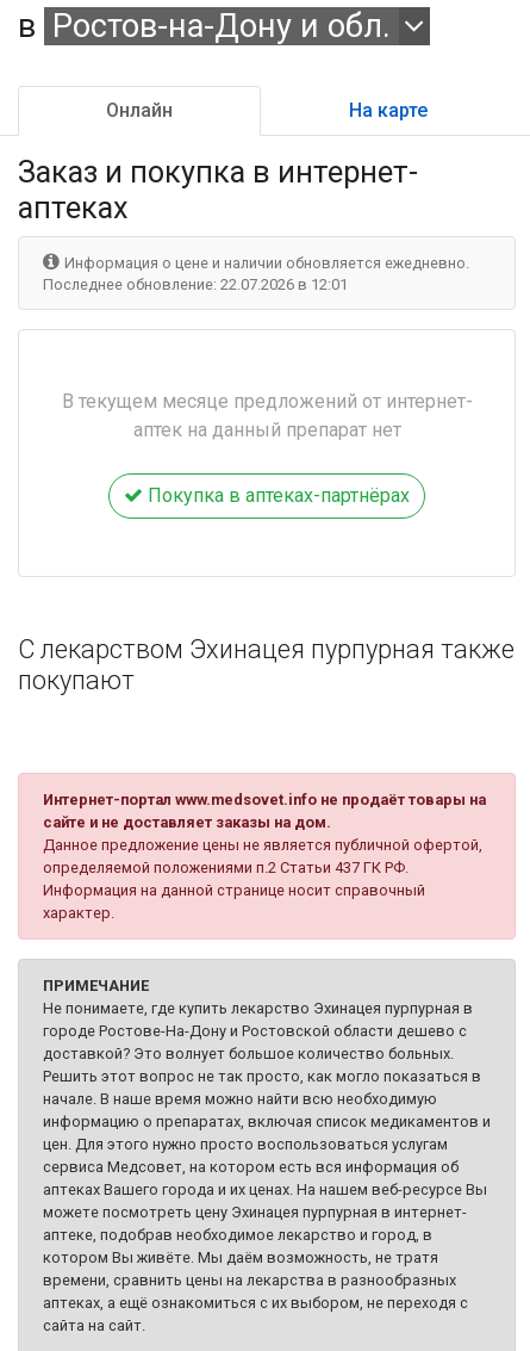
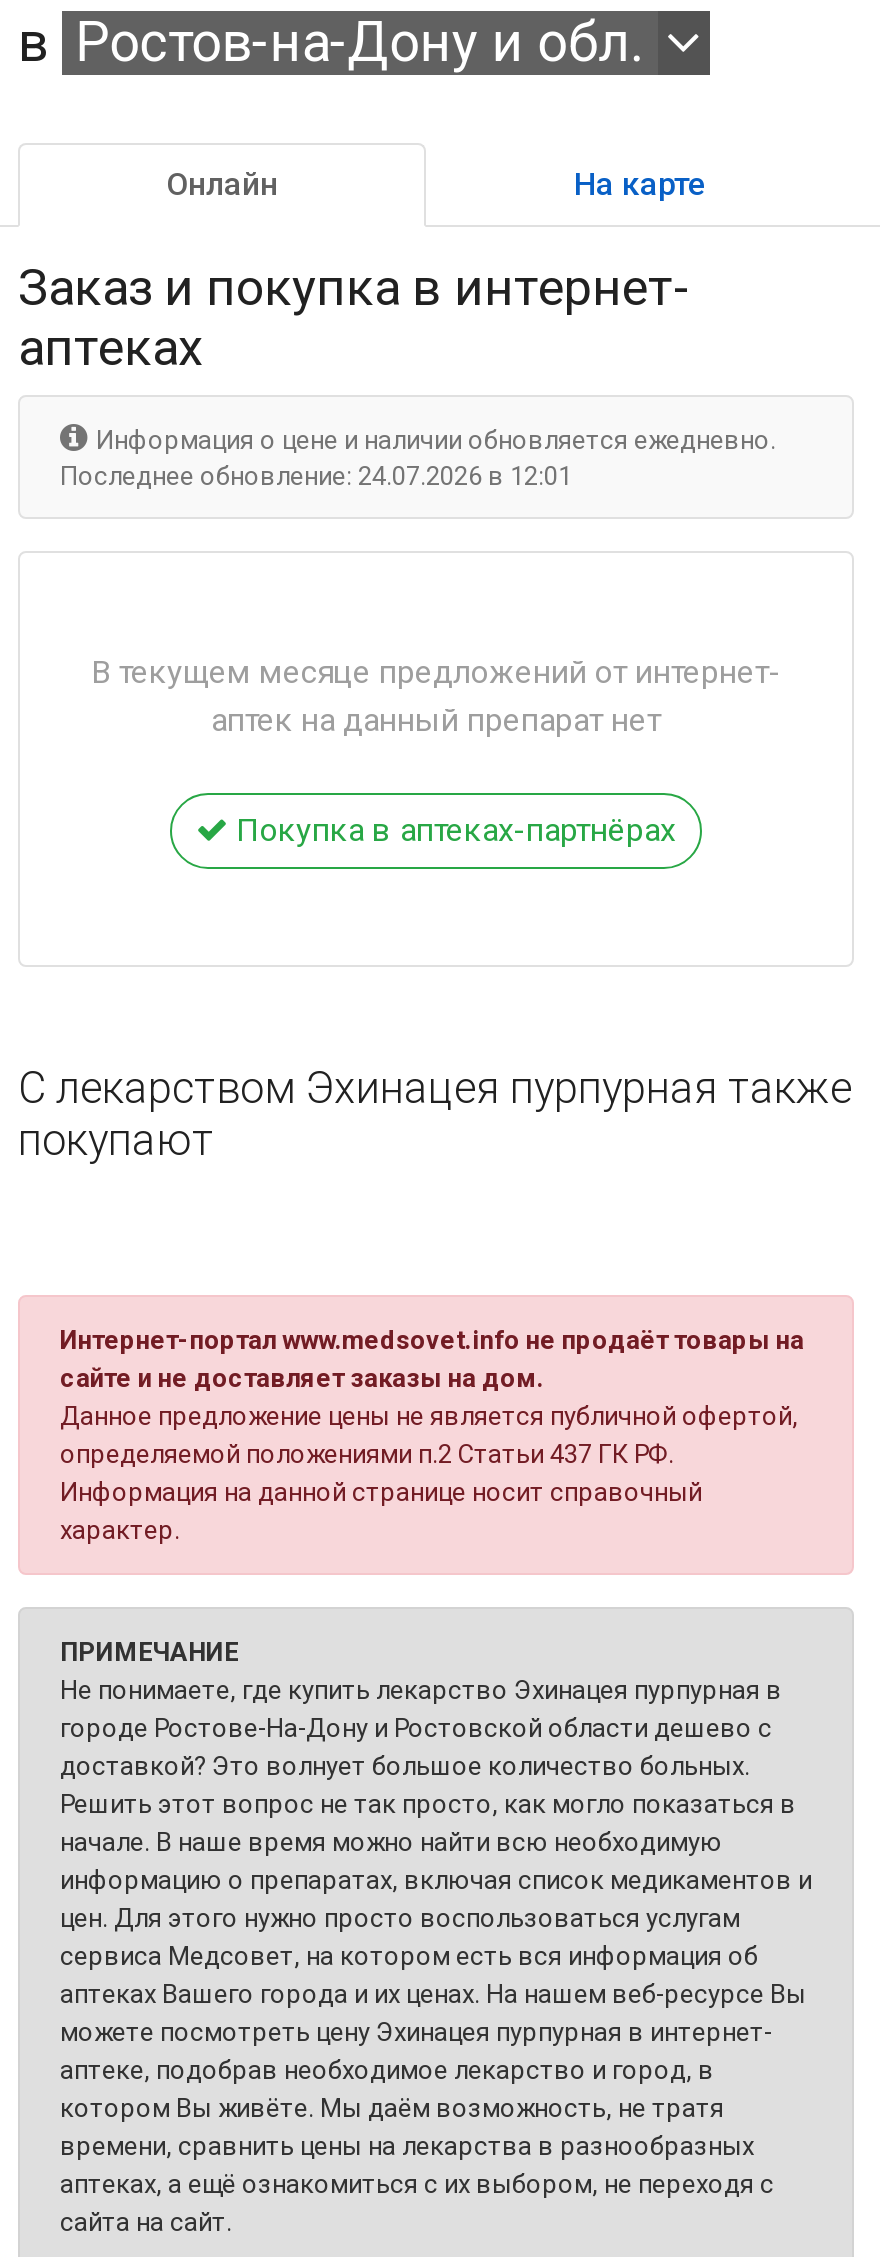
[43,275,348,293] Последнее обновление: 22.07.2026 в 12:01 -> [60,461,572,491] Последнее обновление: 24.07.2026 в 12:01

